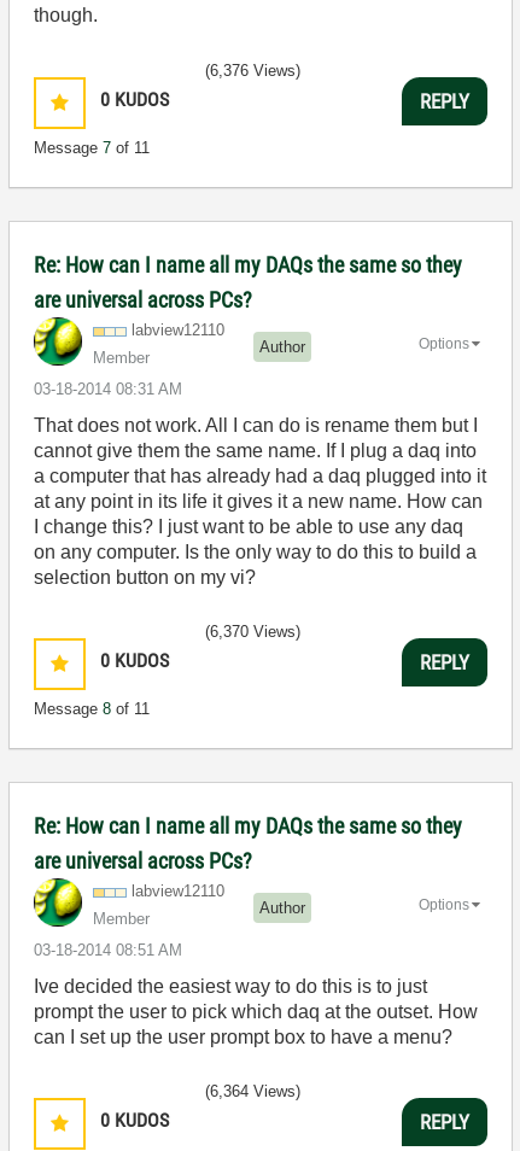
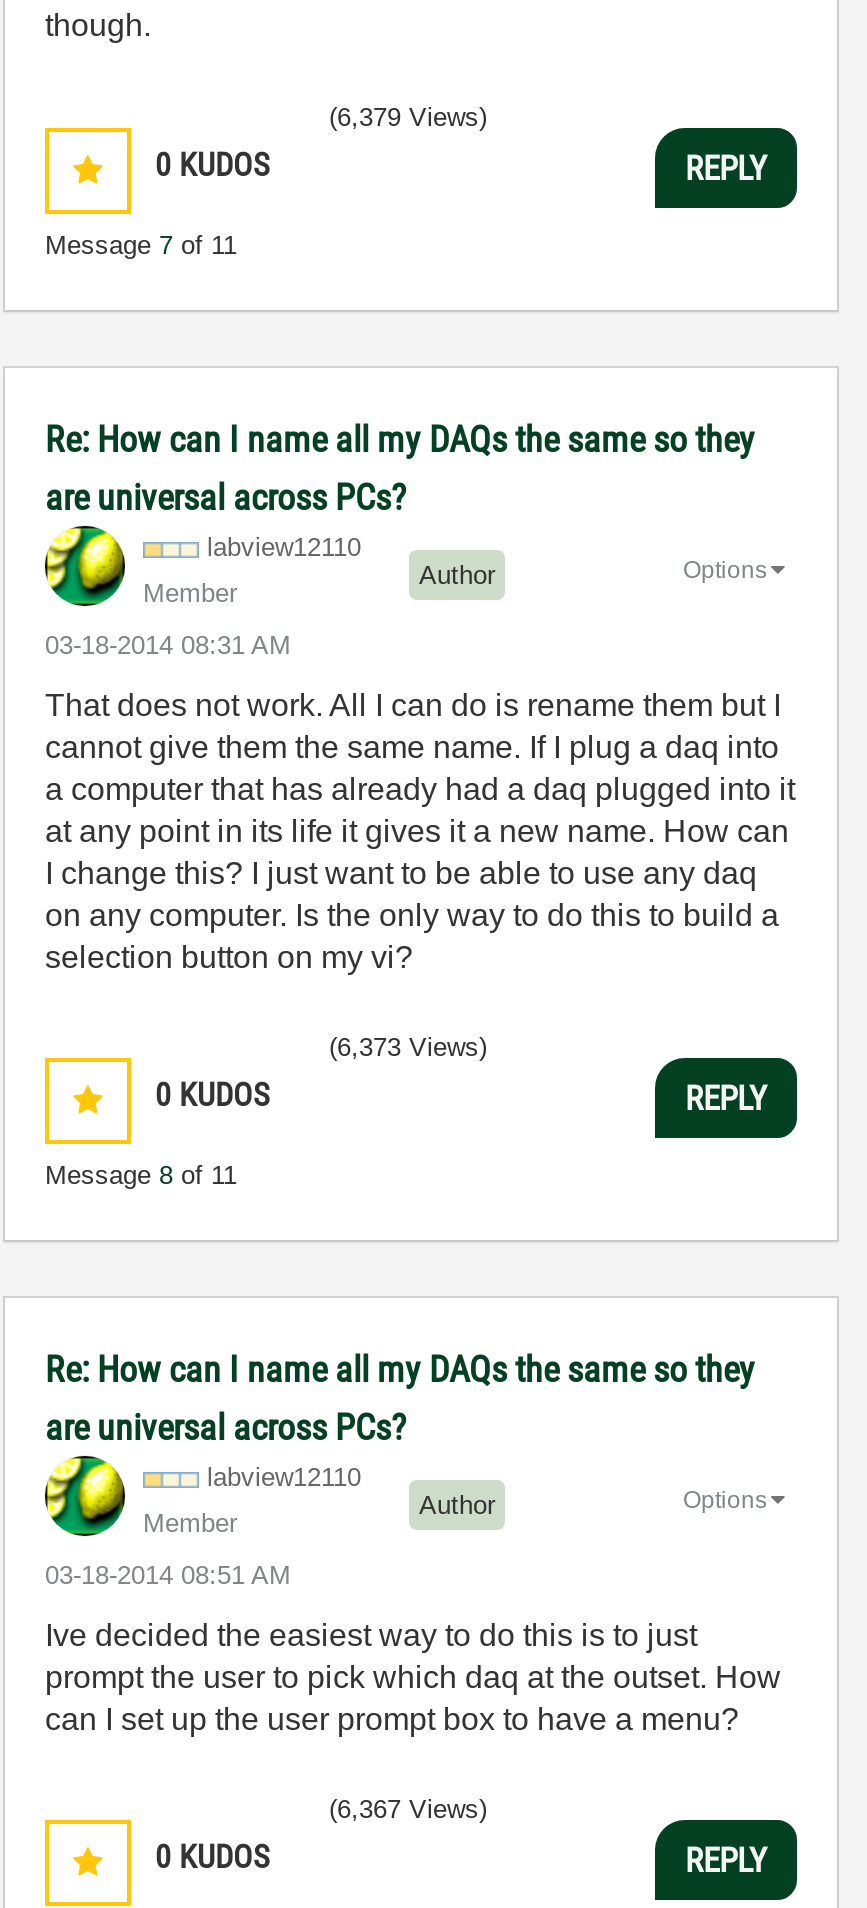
[205,62,300,80] (6,376 Views) -> [329,102,487,132] (6,379 Views)
[205,623,300,641] (6,370 Views) -> [329,1032,487,1062] (6,373 Views)
[205,1082,300,1100] (6,364 Views) -> [329,1794,487,1824] (6,367 Views)

